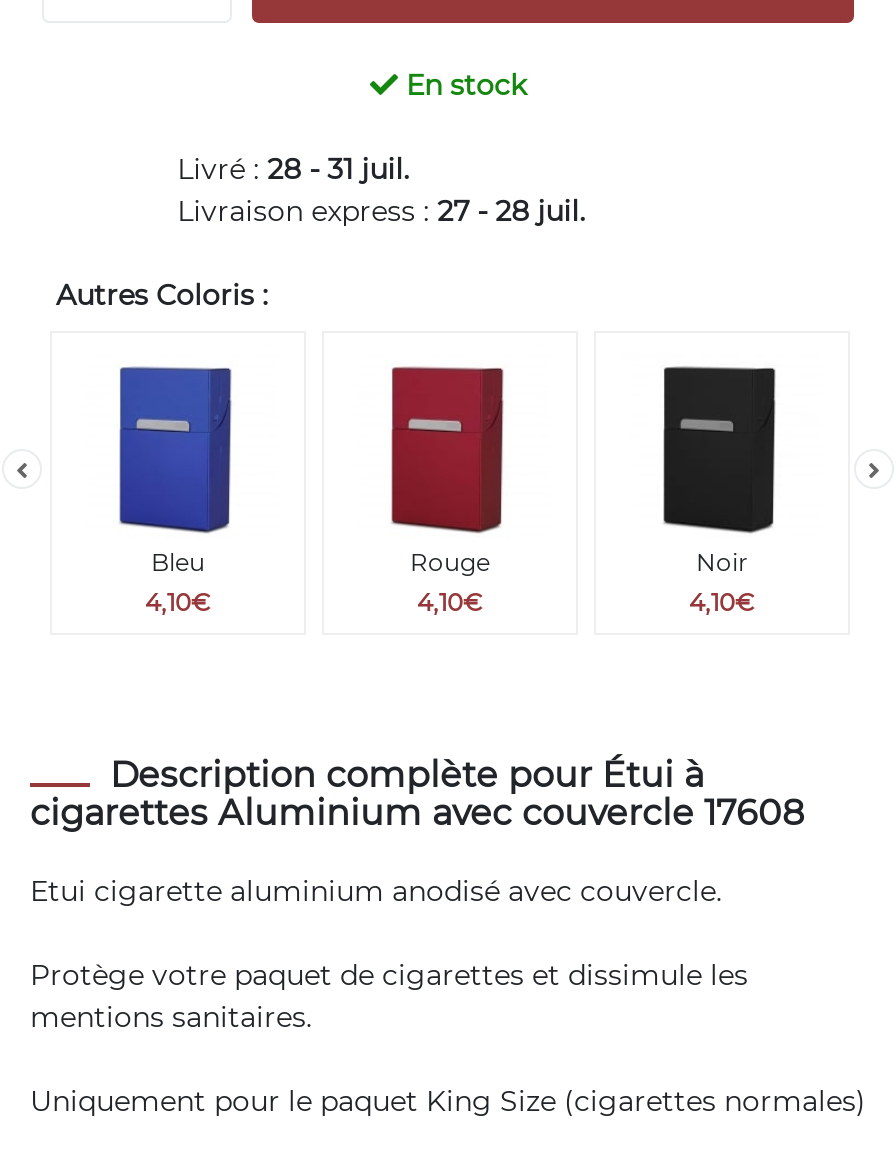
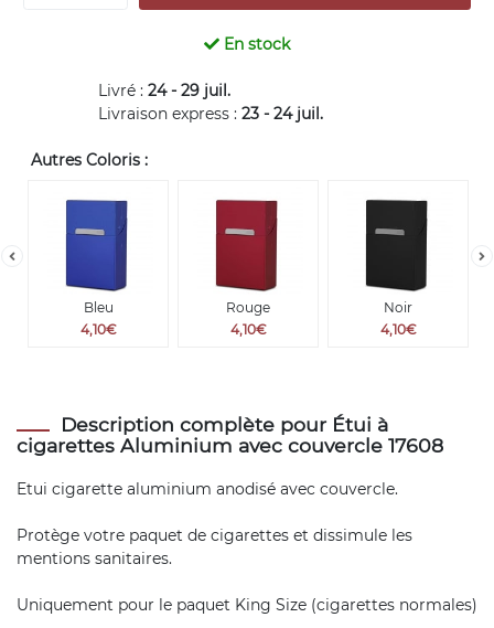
[177,151,409,187] Livré : 28 - 31 juil. -> [98,81,230,100] Livré : 24 - 29 juil.
[177,193,585,229] Livraison express : 27 - 28 juil. -> [98,104,323,124] Livraison express : 23 - 24 juil.

